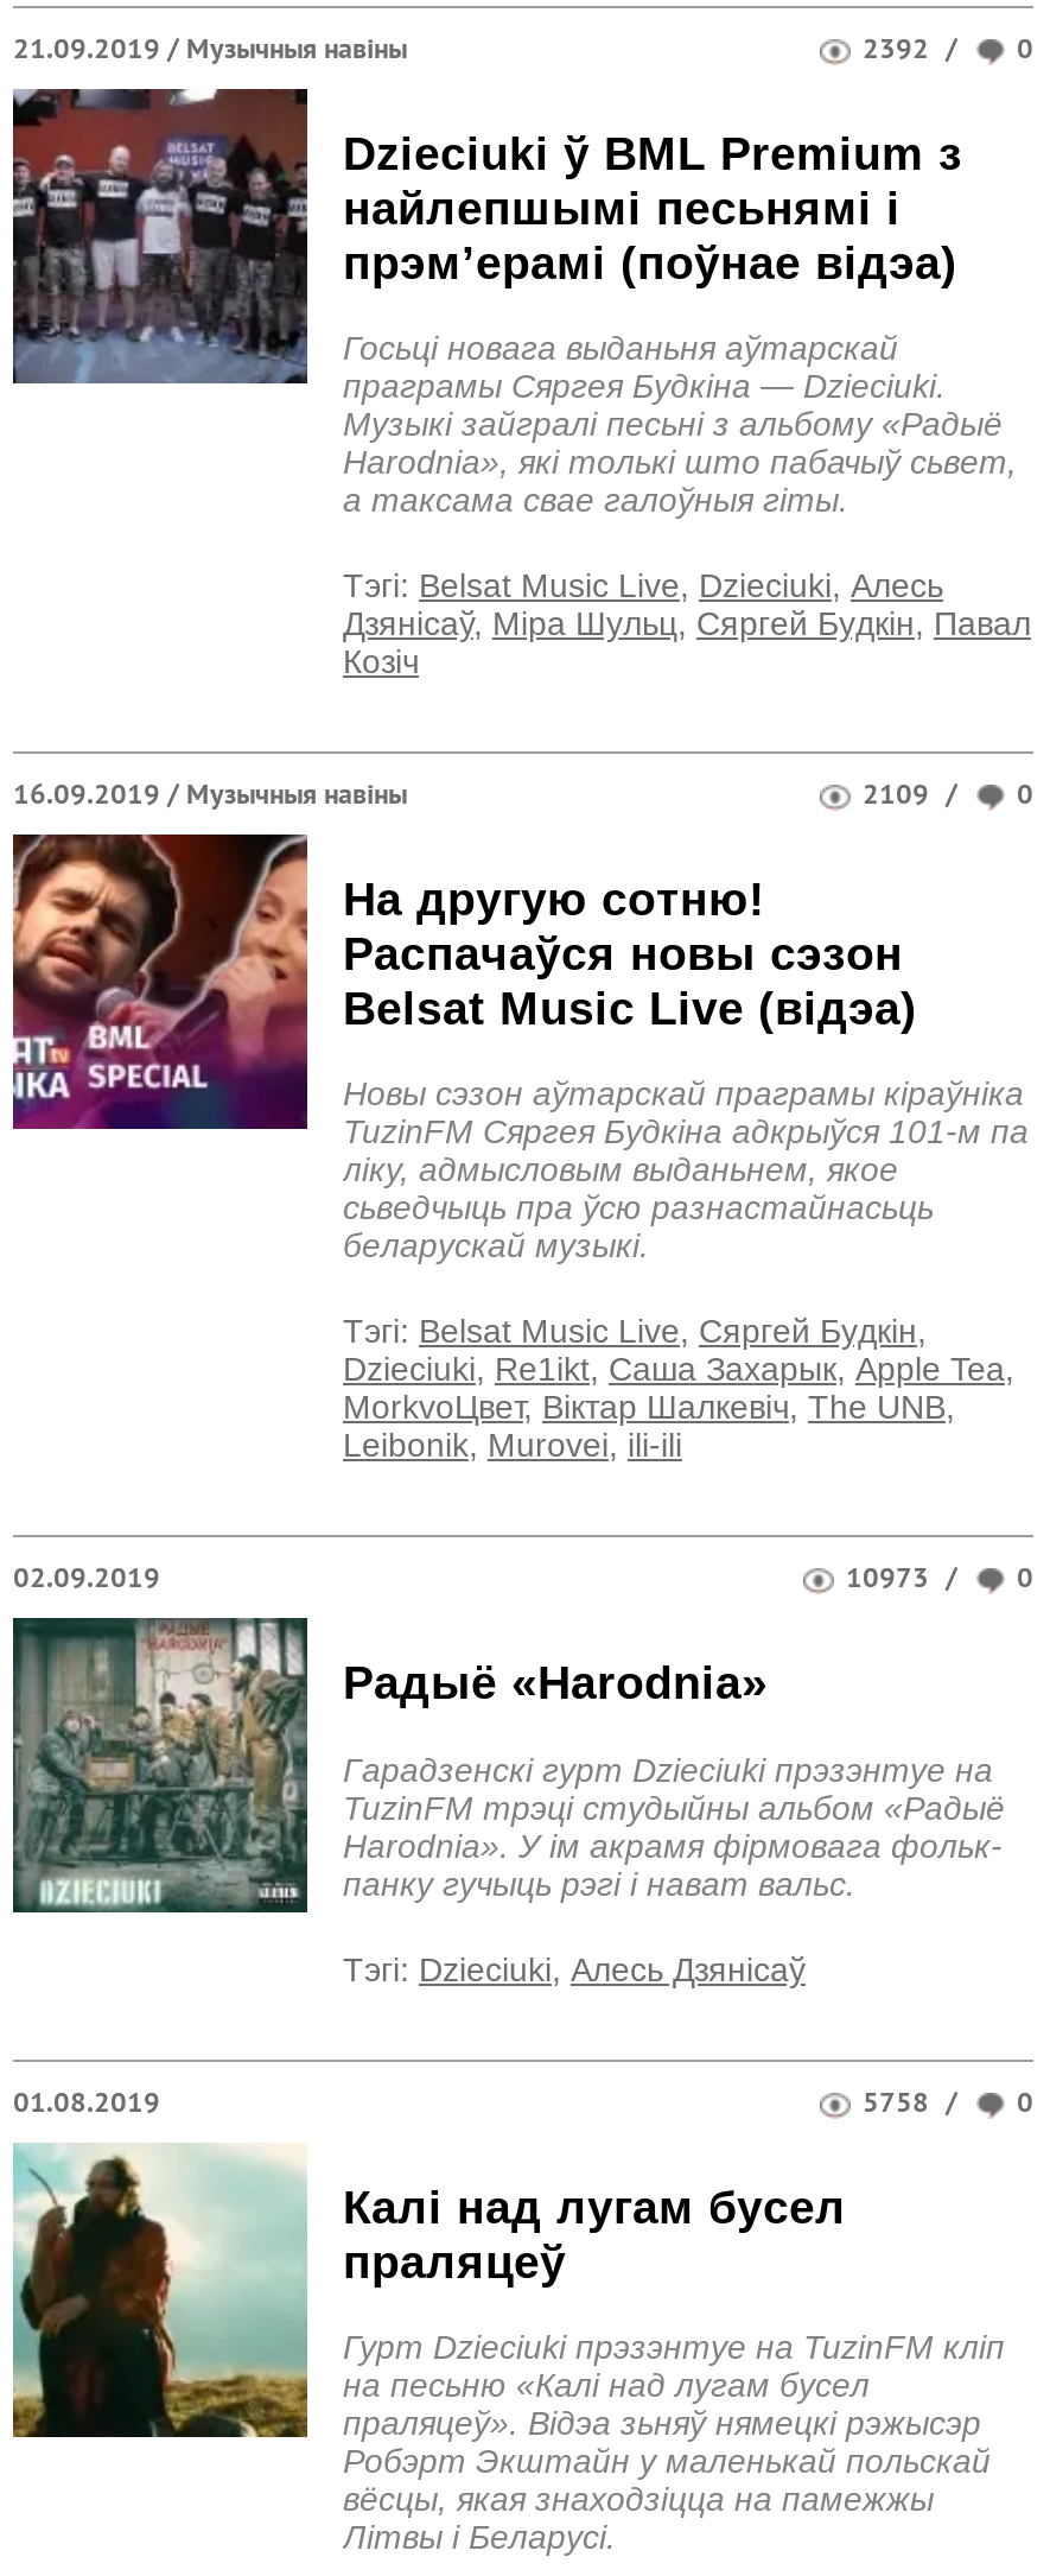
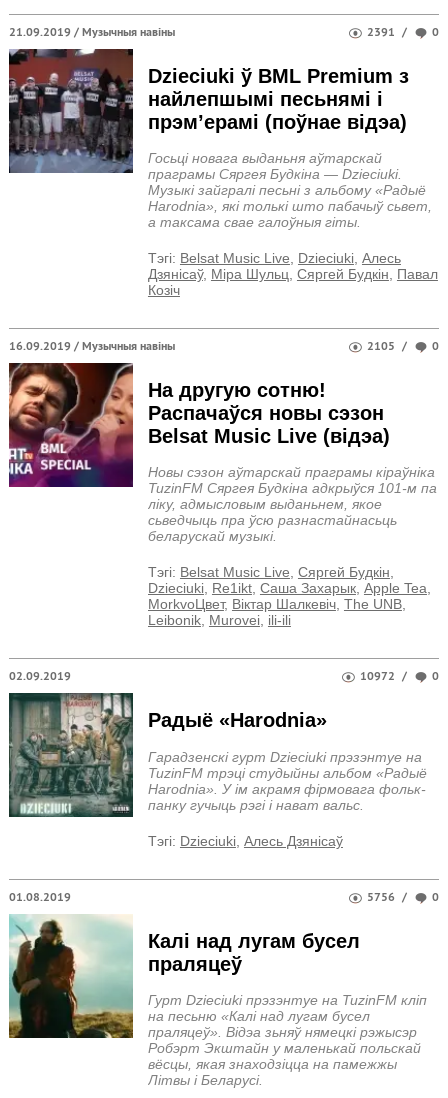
[863,28,1033,66] 2392 / 0 -> [367,23,439,39] 2391 / 0
[863,775,1033,813] 2109 / 0 -> [367,338,439,354] 2105 / 0
[846,1559,1033,1597] 10973 / 0 -> [360,668,439,684] 10972 / 0
[863,2082,1033,2120] 5758 / 0 -> [367,889,439,905] 5756 / 0

